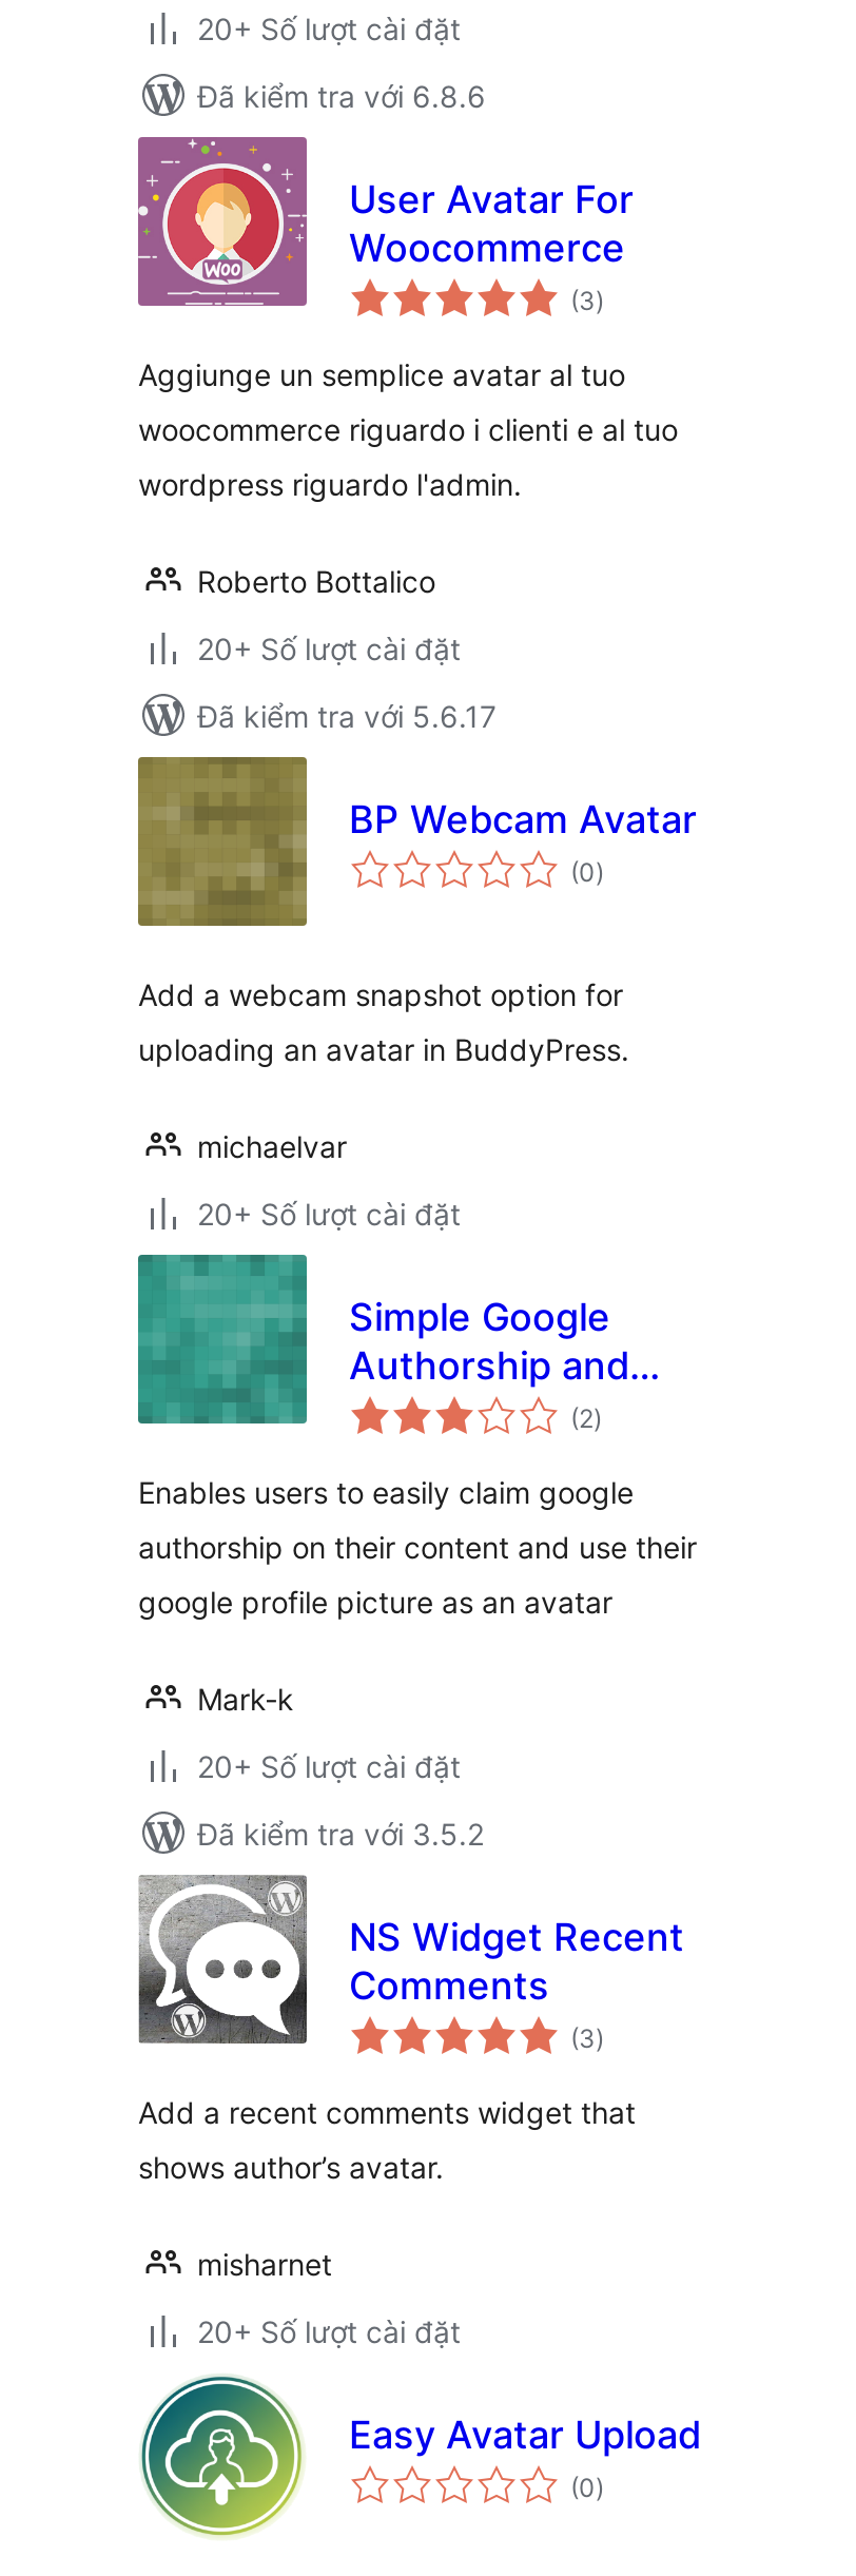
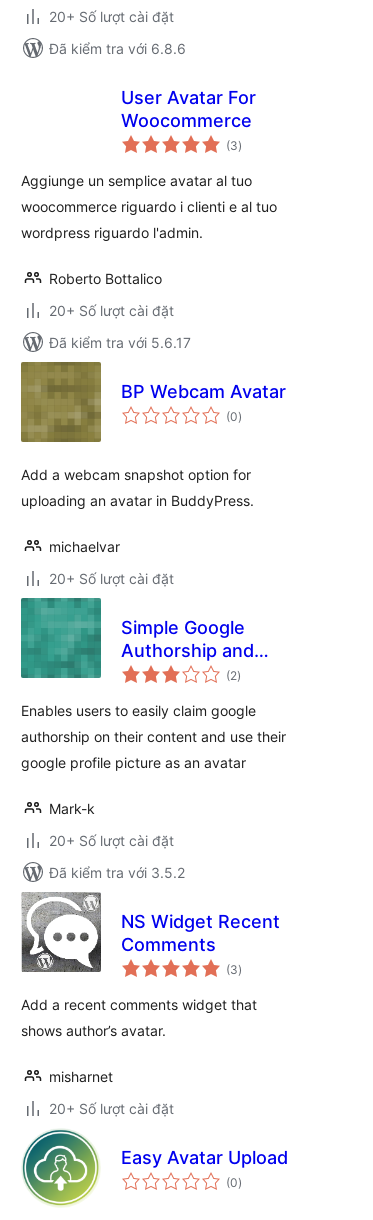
[136,135,309,308] [image] -> none

